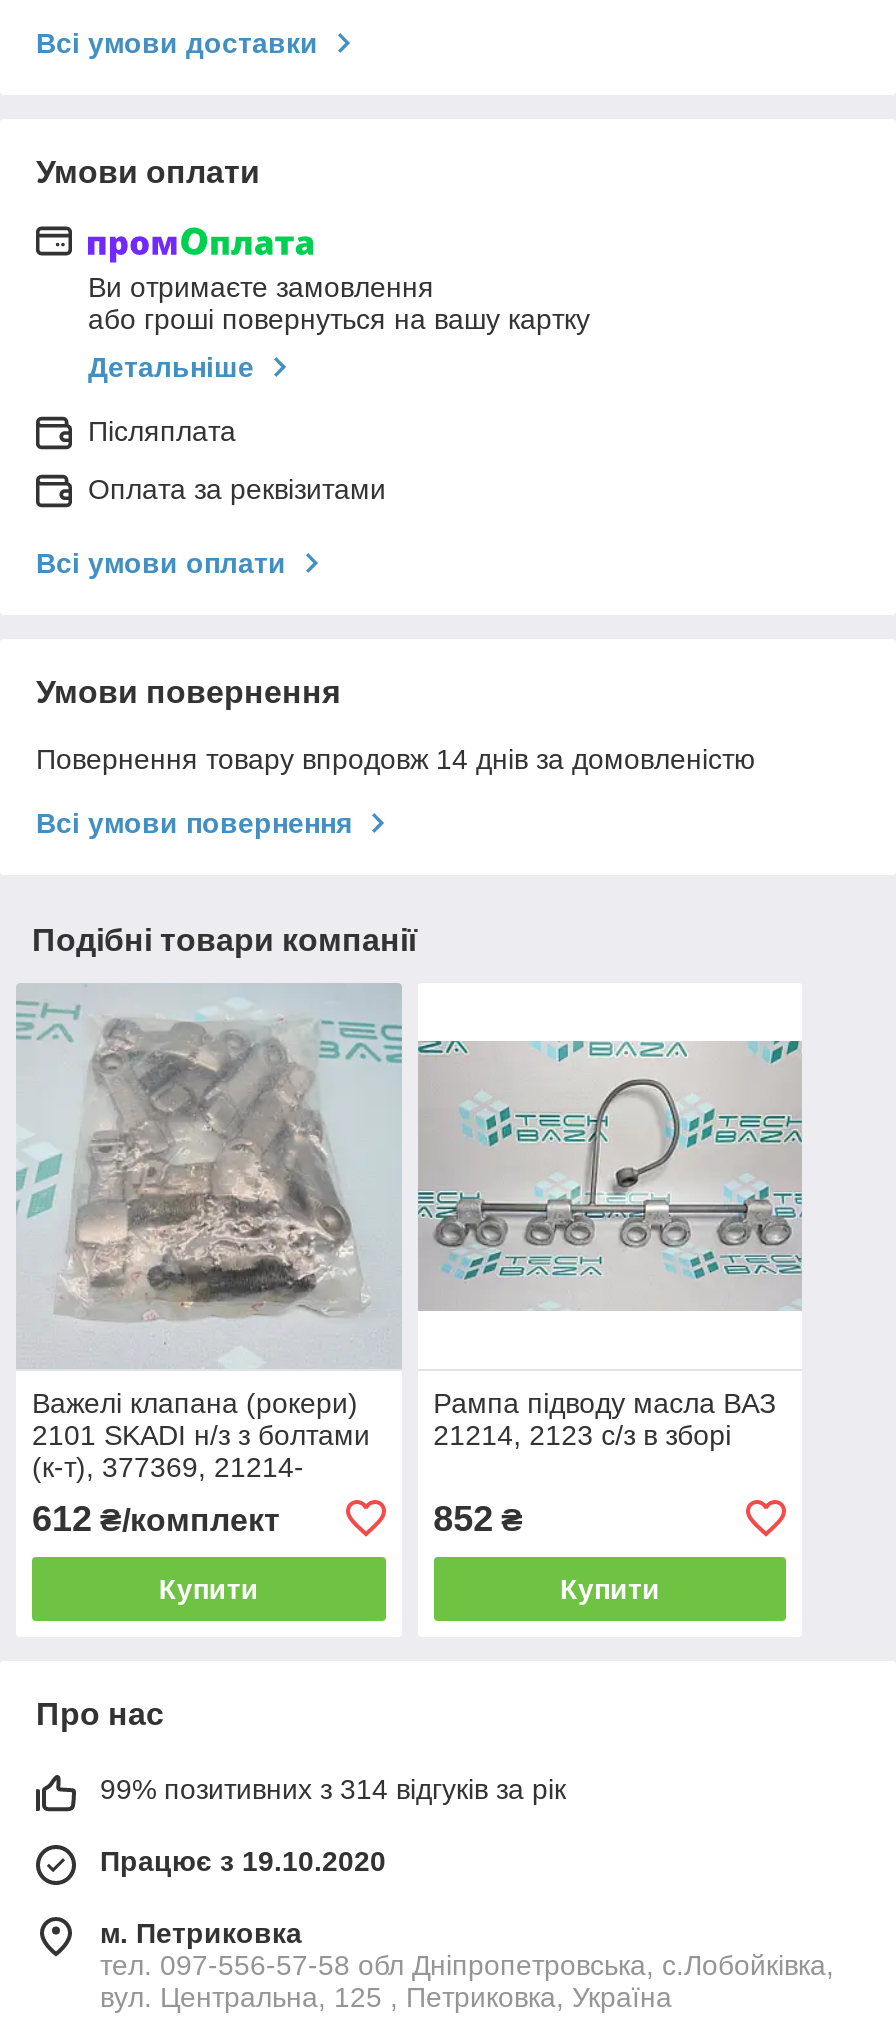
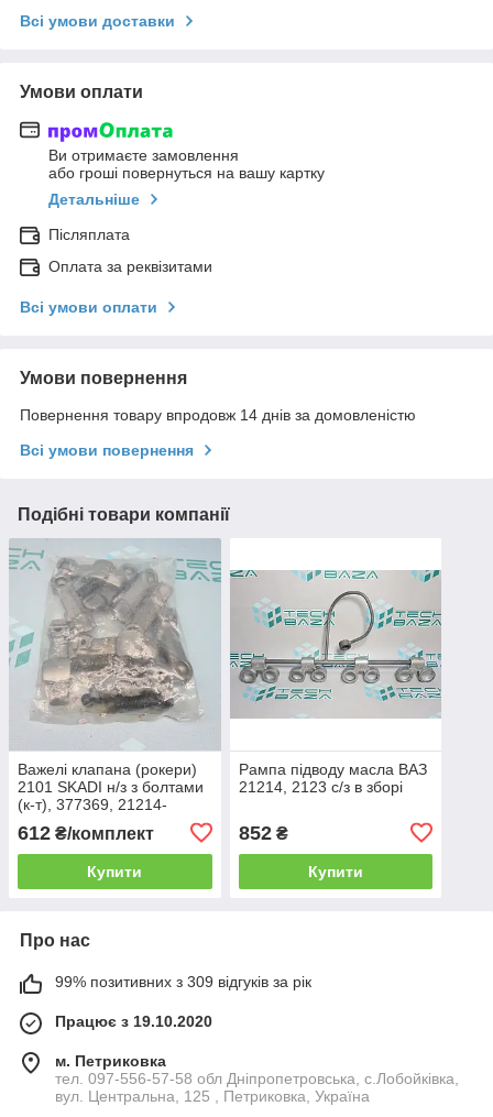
[100,1773,566,1805] 99% позитивних з 314 відгуків за рік -> [55,973,311,990] 99% позитивних з 309 відгуків за рік

